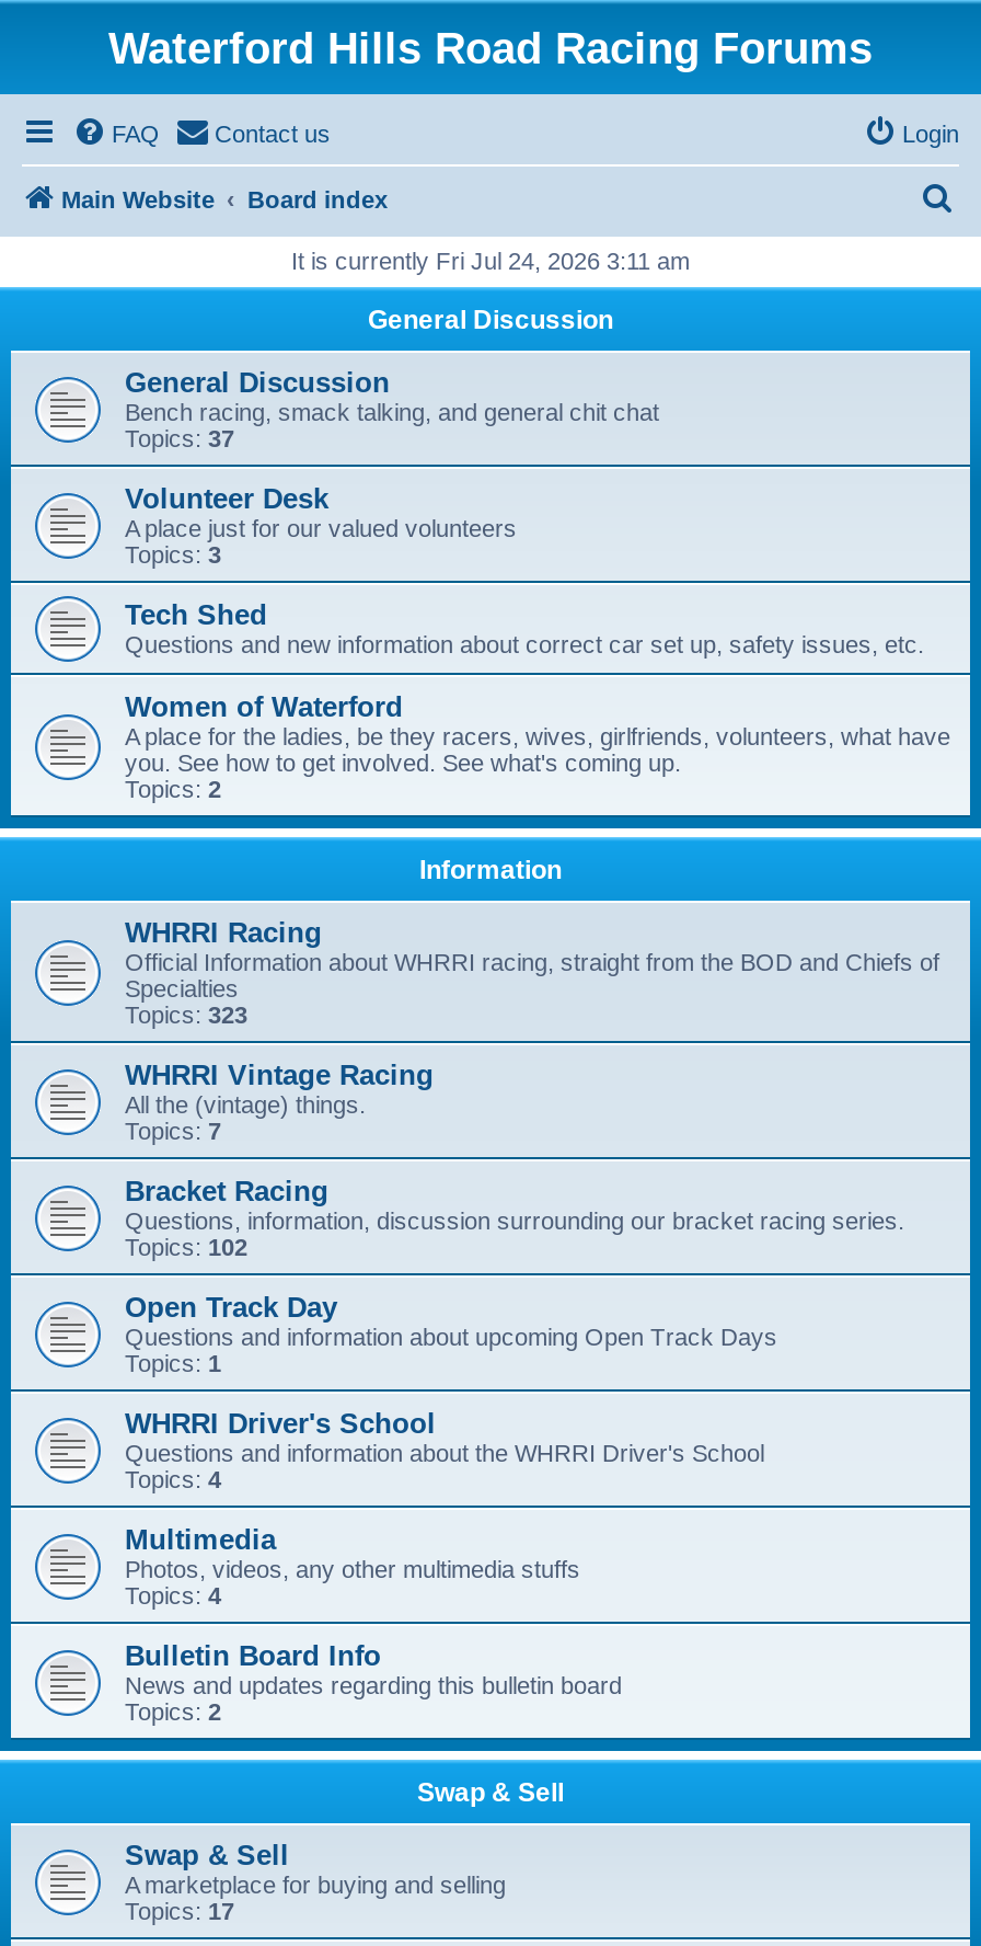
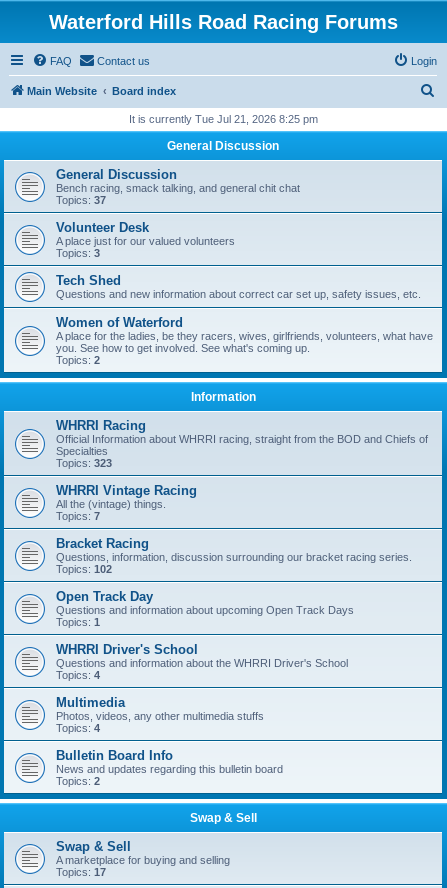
[291,248,690,274] It is currently Fri Jul 24, 2026 3:11 am -> [128,113,317,125] It is currently Tue Jul 21, 2026 8:25 pm

